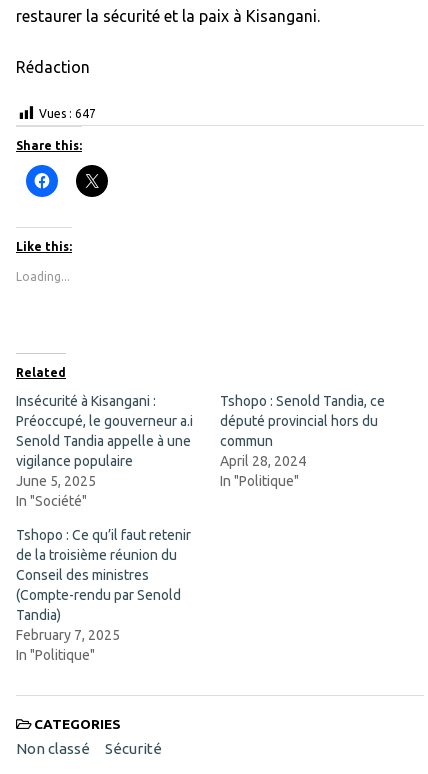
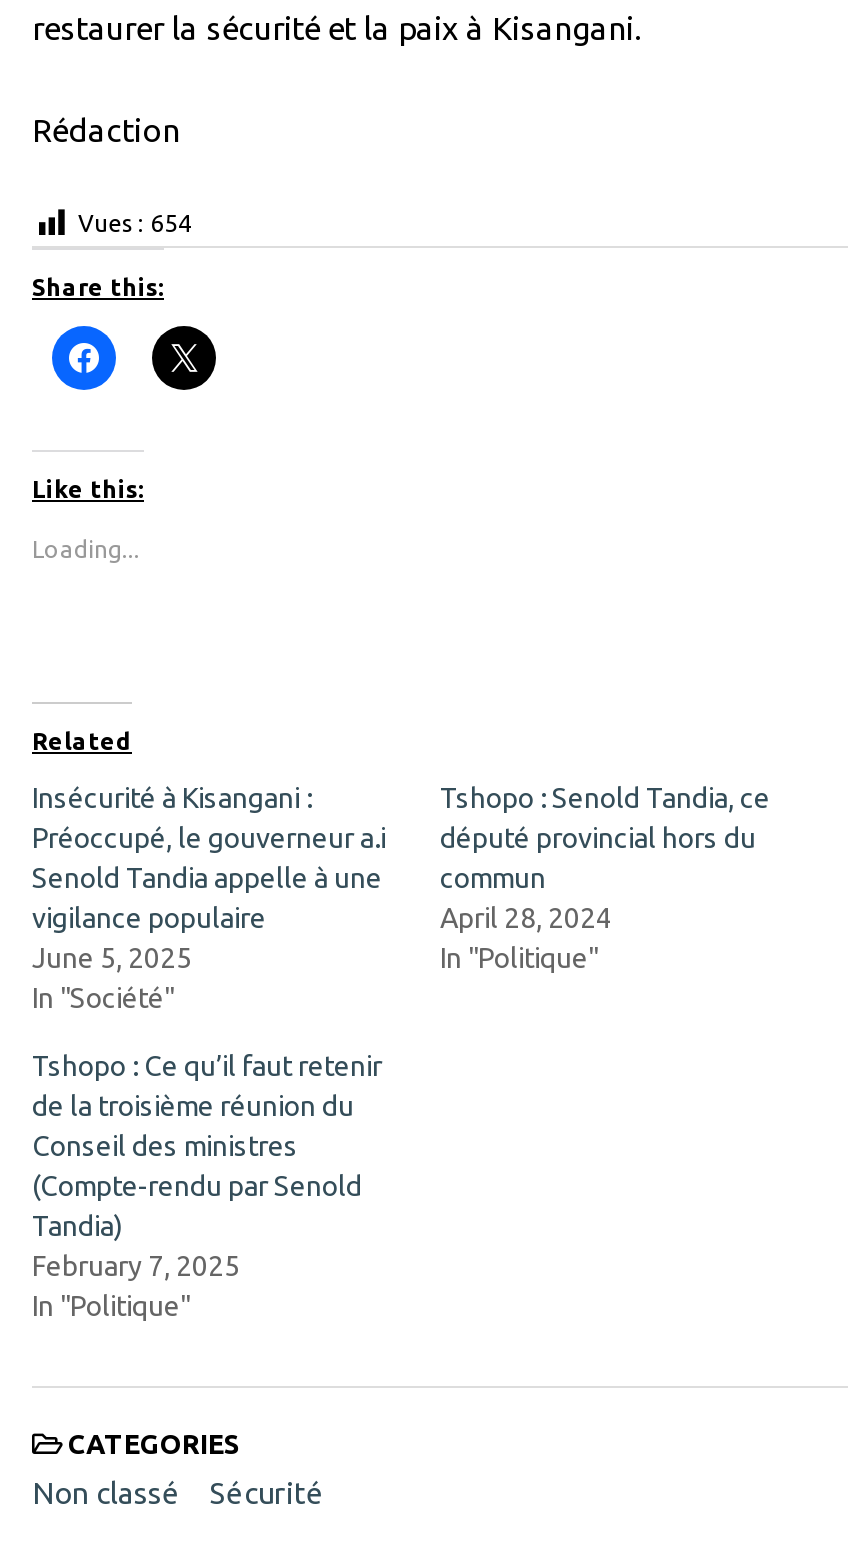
[39,107,96,120] Vues : 647 -> [78,211,192,237] Vues : 654

